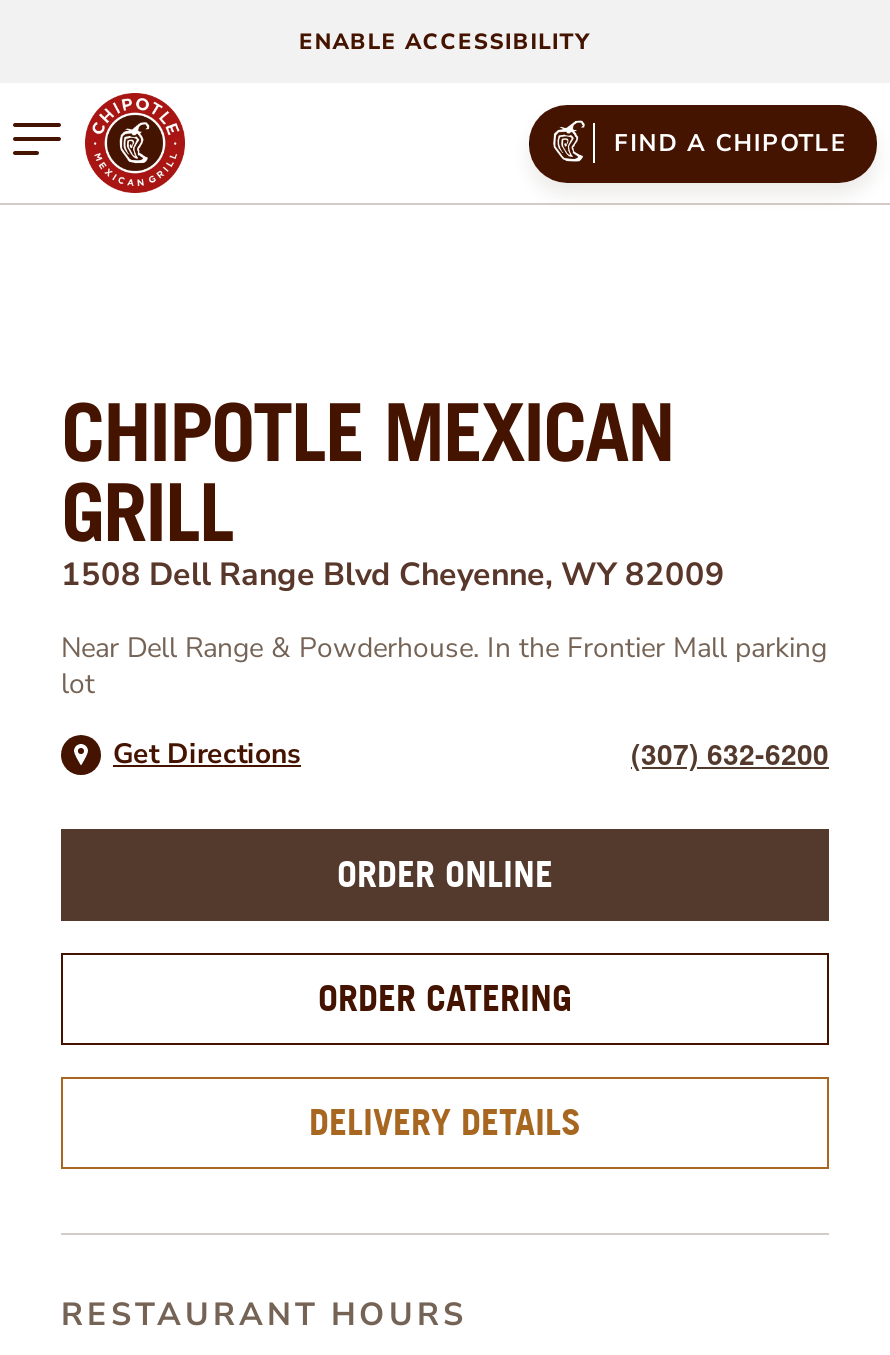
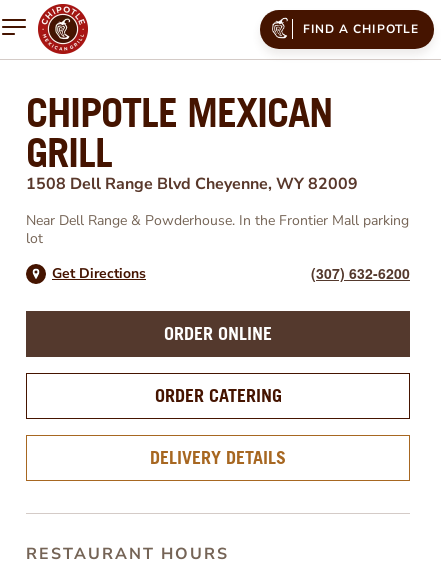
[299,27,591,57] ENABLE ACCESSIBILITY -> none

